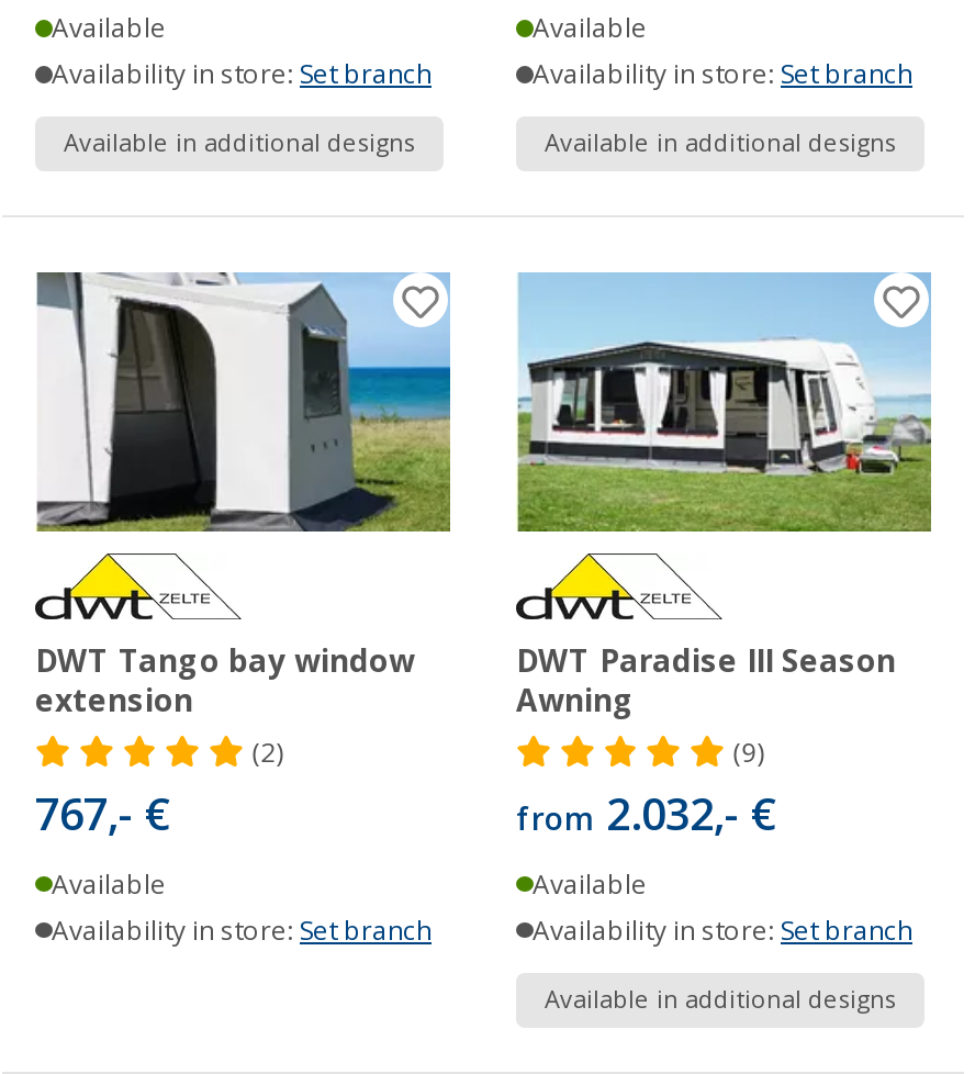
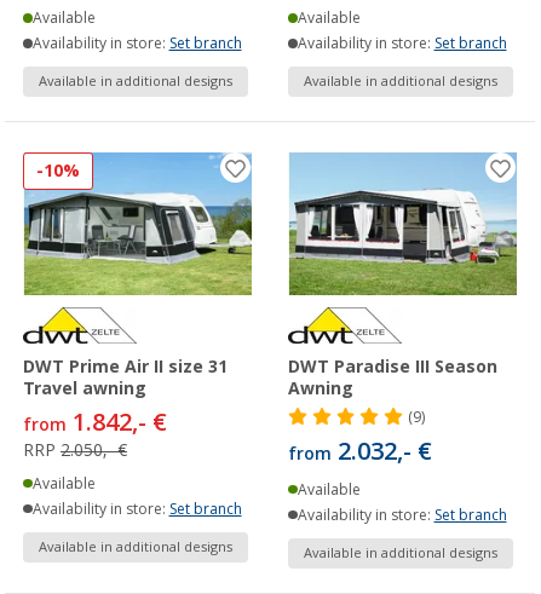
[35,270,452,534] [image] -> [23,151,253,296] [image]
[35,644,415,718] DWT Tango bay window | extension -> [36,161,80,181] -10%
[35,738,283,841] (2) | 767,- € -> [23,357,228,460] DWT Prime Air II size 31 | Travel awning | from 1.842,- € | RRP 2.050,- €
none -> [39,540,232,555] Available in additional designs

